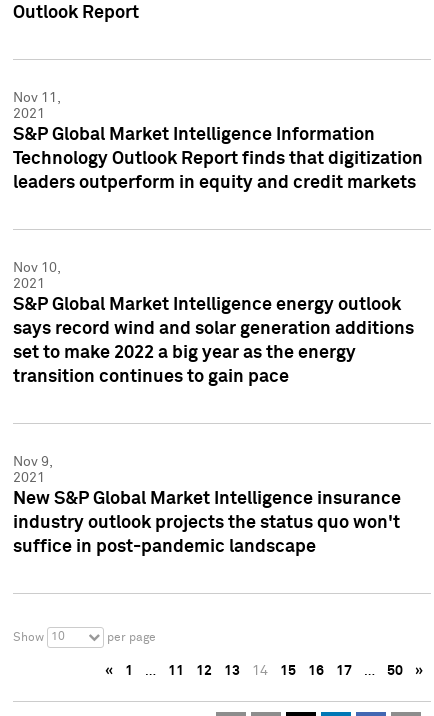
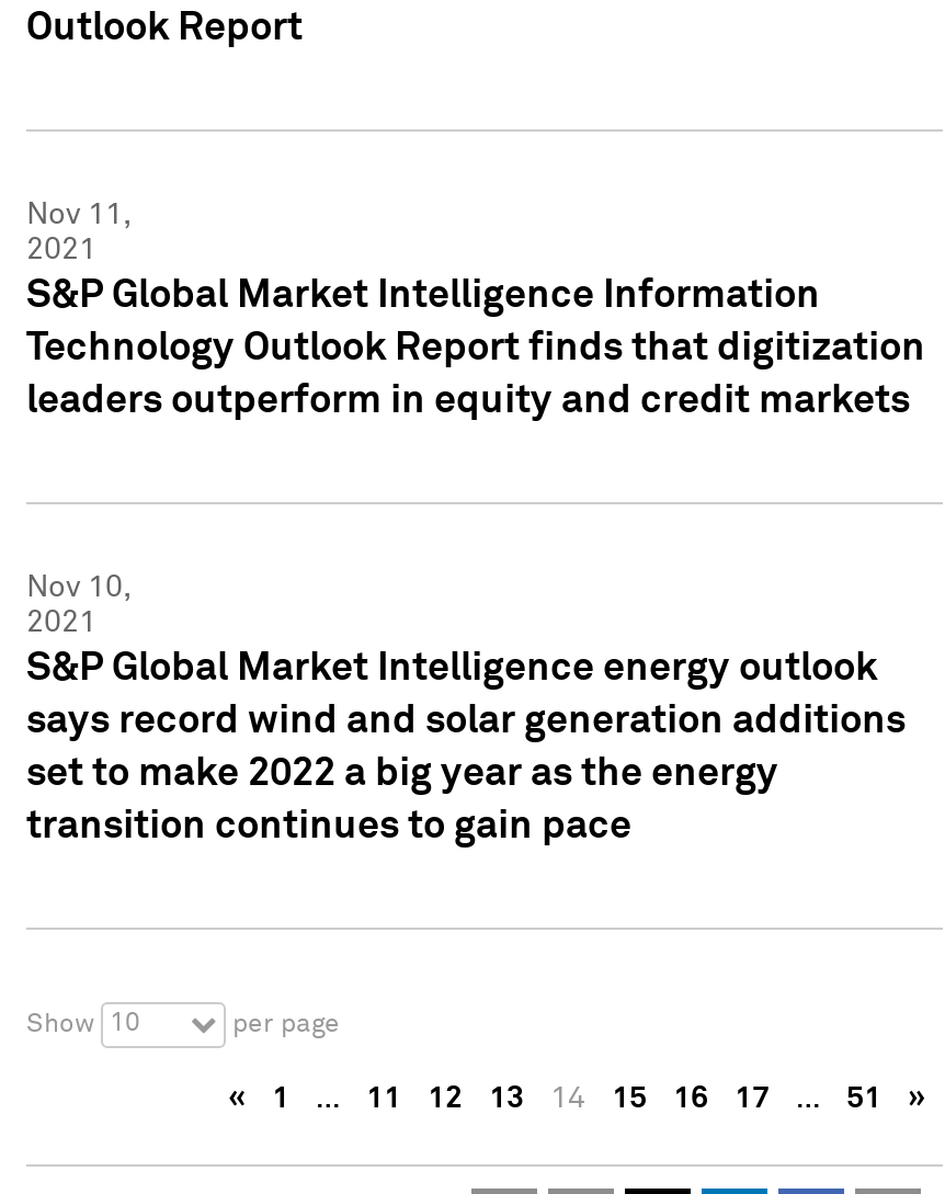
[13,455,401,556] Nov 9, | 2021 | New S&P Global Market Intelligence insurance | industry outlook projects the status quo won't | suffice in post-pandemic landscape -> none
[387,664,403,678] 50 -> [846,1083,881,1114] 51

